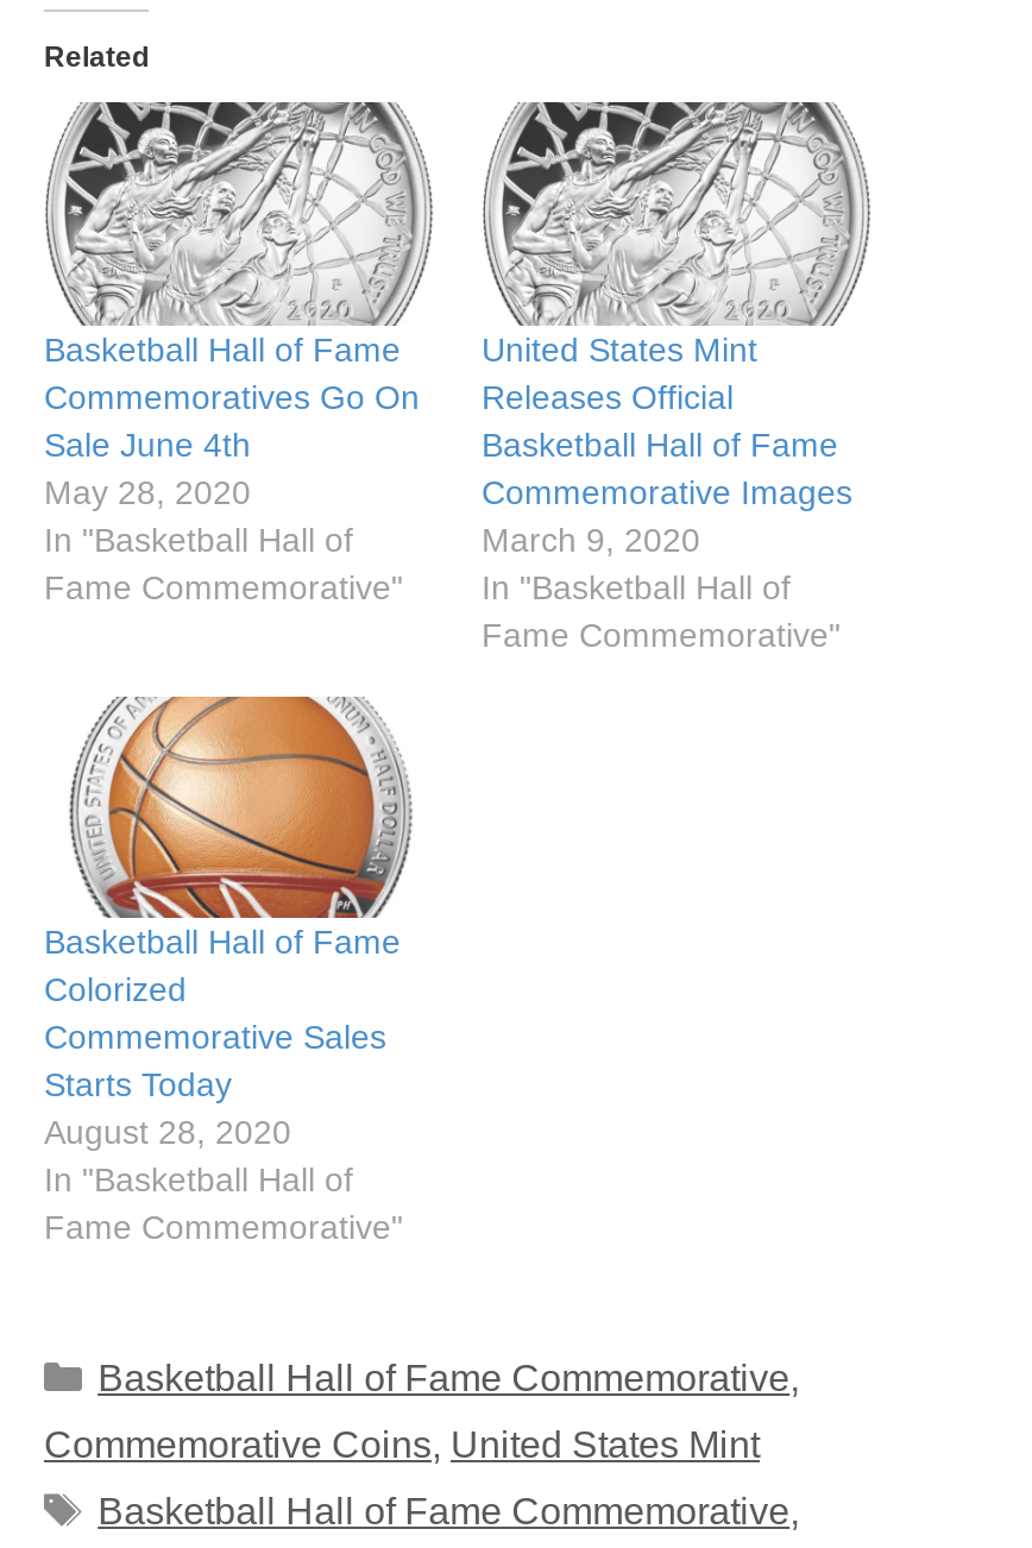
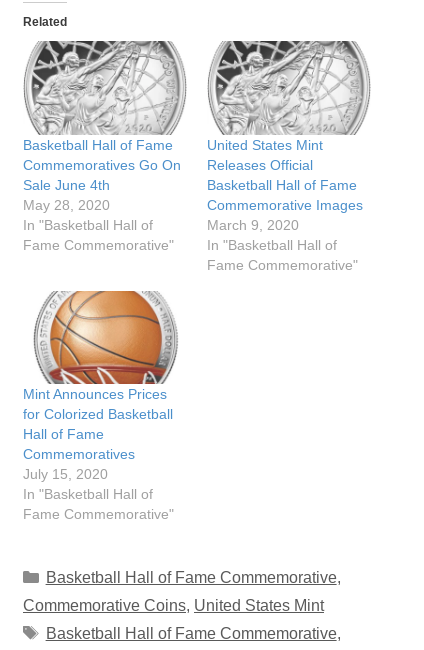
[44,924,401,1152] Basketball Hall of Fame | Colorized | Commemorative Sales | Starts Today | August 28, 2020 -> [23,386,173,482] Mint Announces Prices | for Colorized Basketball | Hall of Fame | Commemoratives | July 15, 2020

